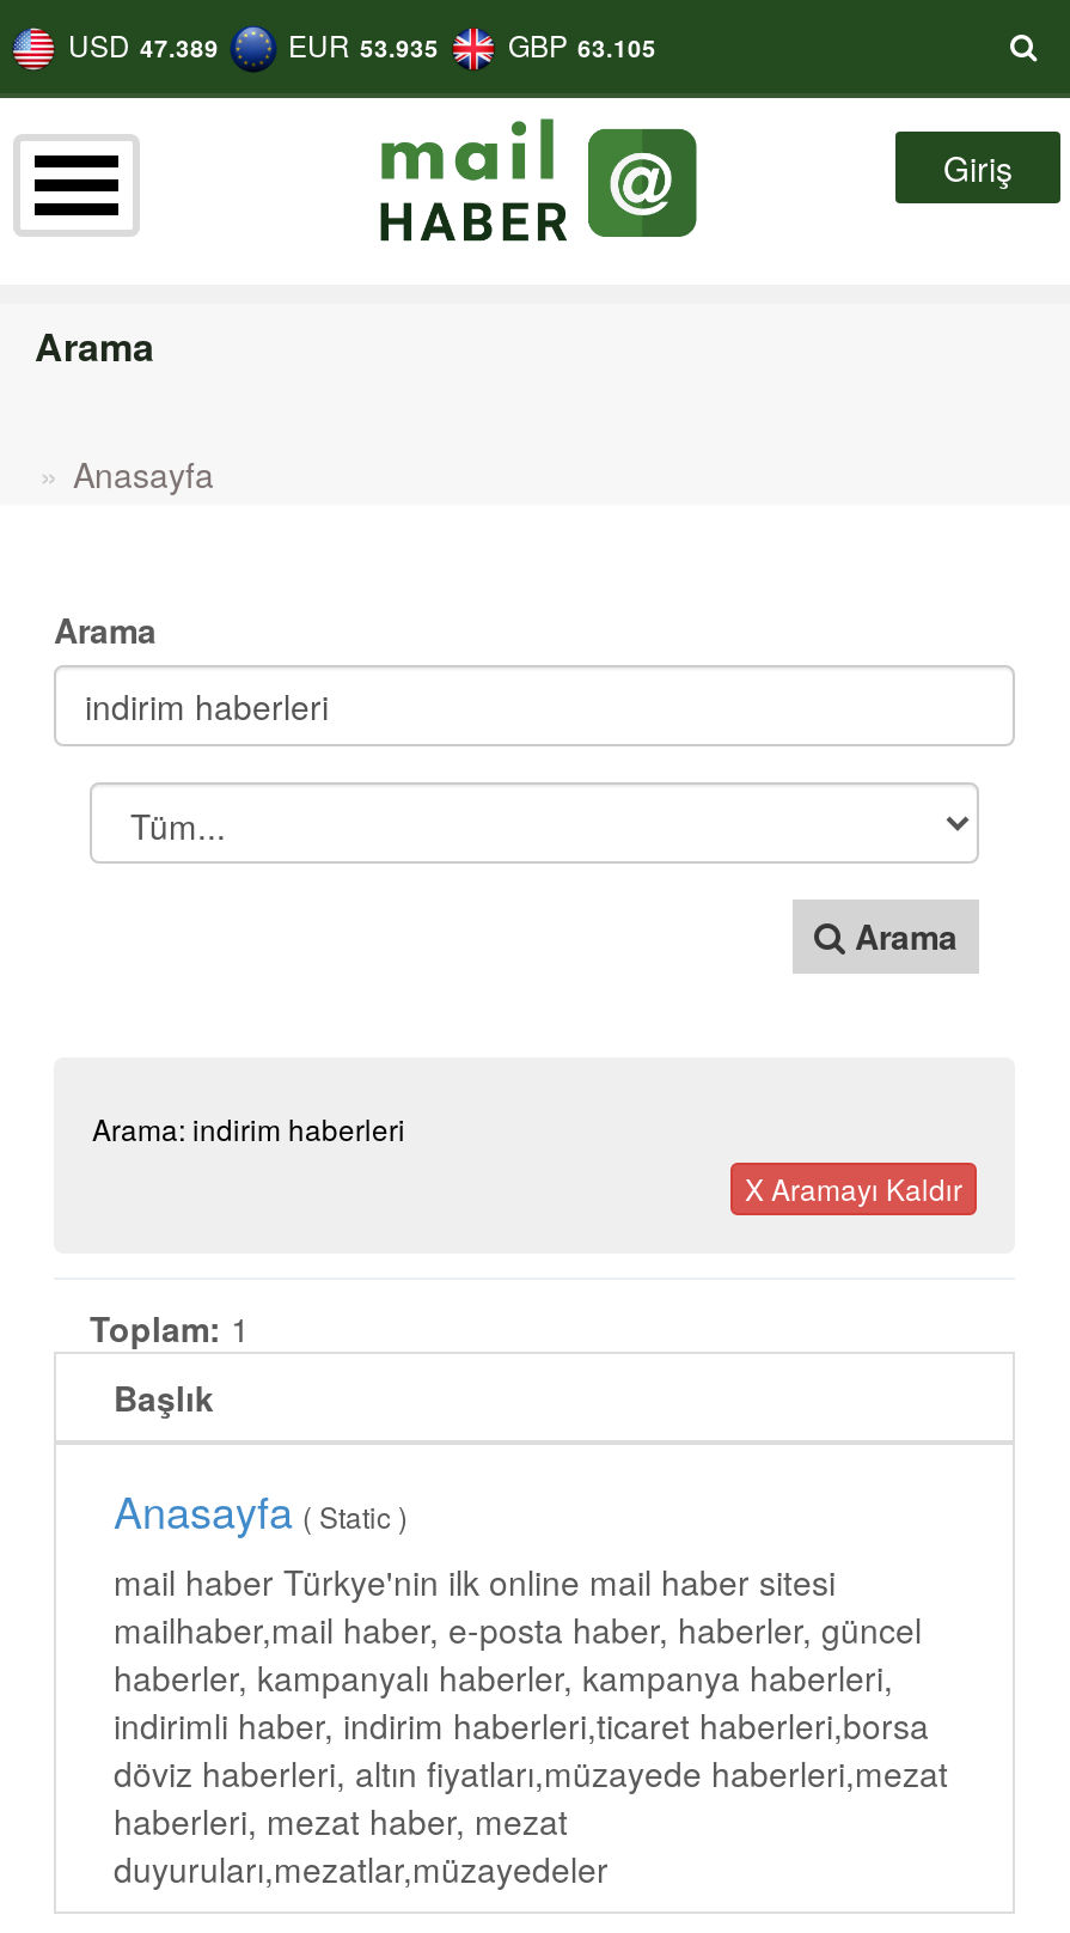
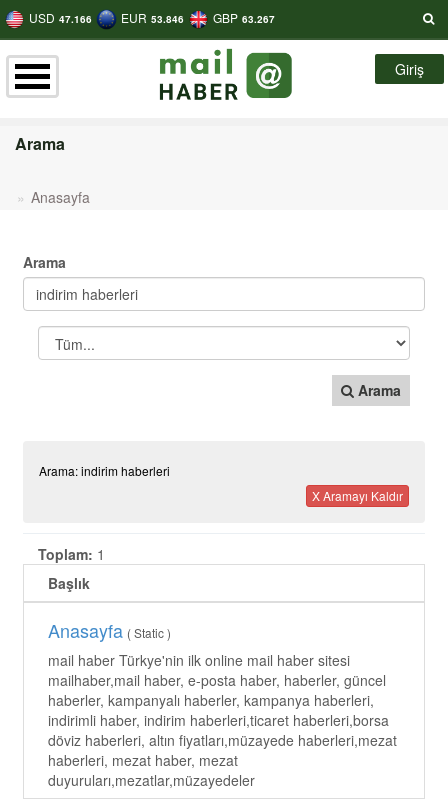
[68,24,219,65] USD 47.389 -> [29,9,92,26] USD 47.166
[288,24,439,65] EUR 53.935 -> [121,9,184,26] EUR 53.846
[508,24,656,65] GBP 63.105 -> [213,9,275,26] GBP 63.267

